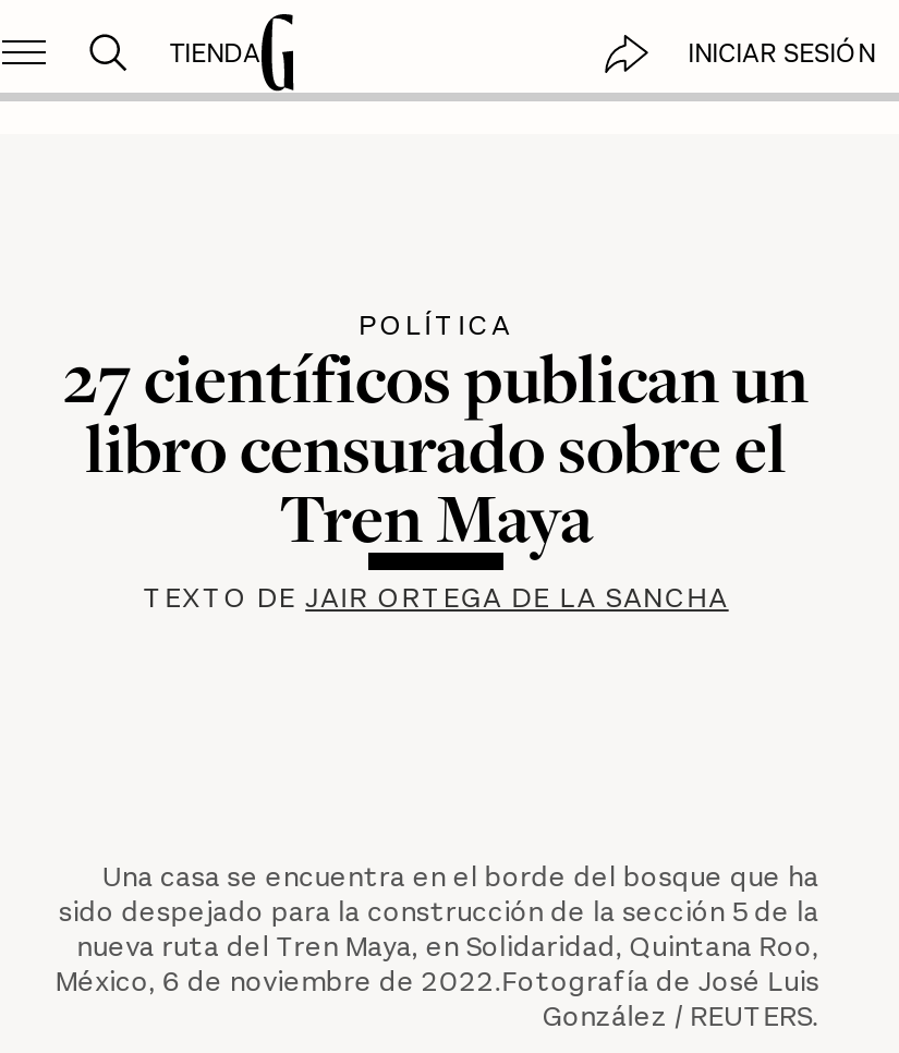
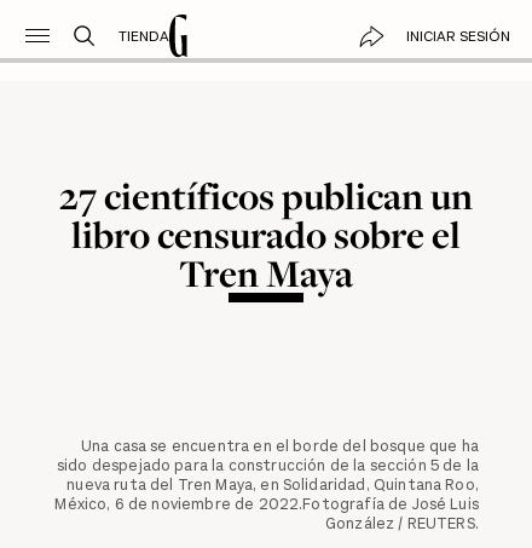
[359,305,513,342] POLÍTICA -> none
[143,579,729,617] TEXTO DE JAIR ORTEGA DE LA SANCHA -> none

